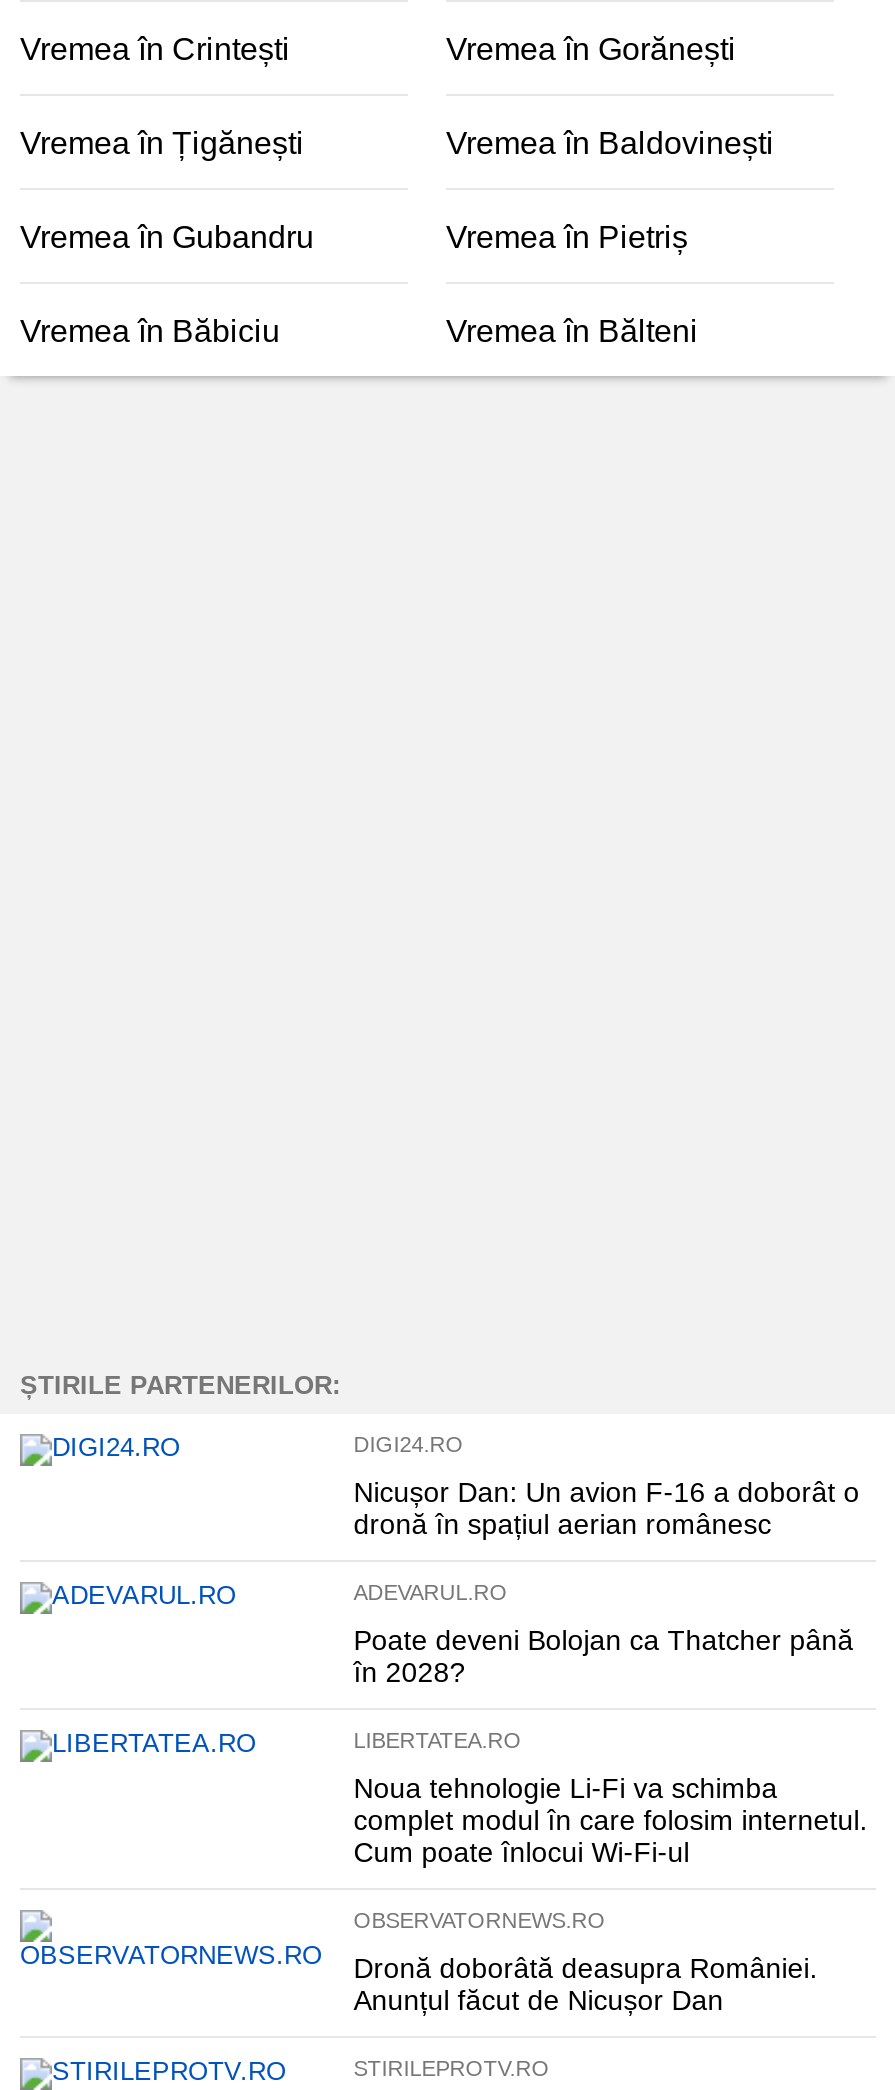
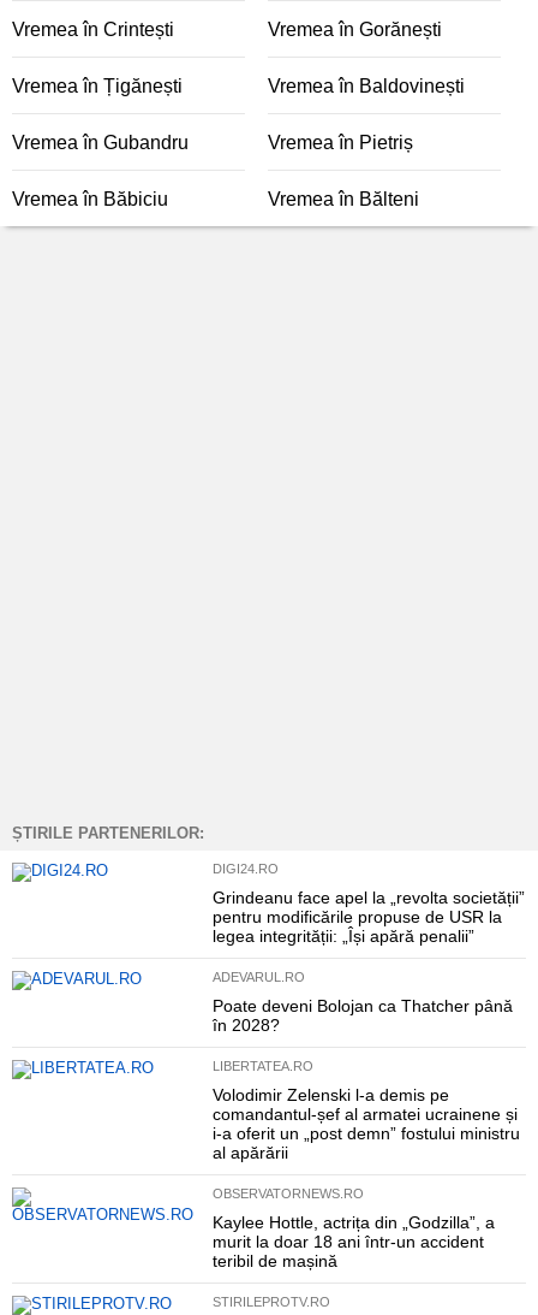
[354,1476,860,1540] Nicușor Dan: Un avion F-16 a doborât o | dronă în spațiul aerian românesc -> [212,888,525,946] Grindeanu face apel la „revolta societății” | pentru modificările propuse de USR la | legea integrității: „Își apără penalii”
[354,1772,868,1868] Noua tehnologie Li-Fi va schimba | complet modul în care folosim internetul. | Cum poate înlocui Wi-Fi-ul -> [212,1085,520,1162] Volodimir Zelenski l-a demis pe | comandantul-șef al armatei ucrainene și | i-a oferit un „post demn” fostului ministru | al apărării
[354,1952,818,2016] Dronă doborâtă deasupra României. | Anunțul făcut de Nicușor Dan -> [212,1213,495,1270] Kaylee Hottle, actrița din „Godzilla”, a | murit la doar 18 ani într-un accident | teribil de mașină

